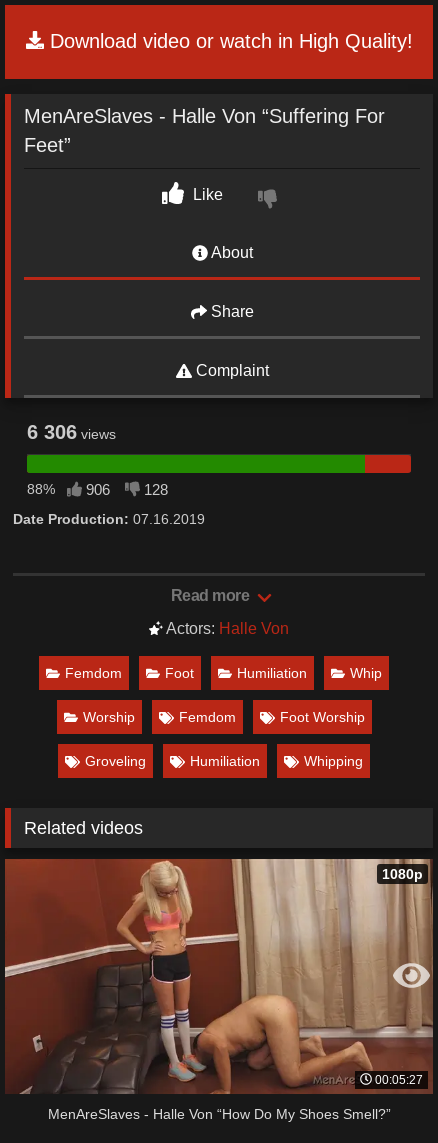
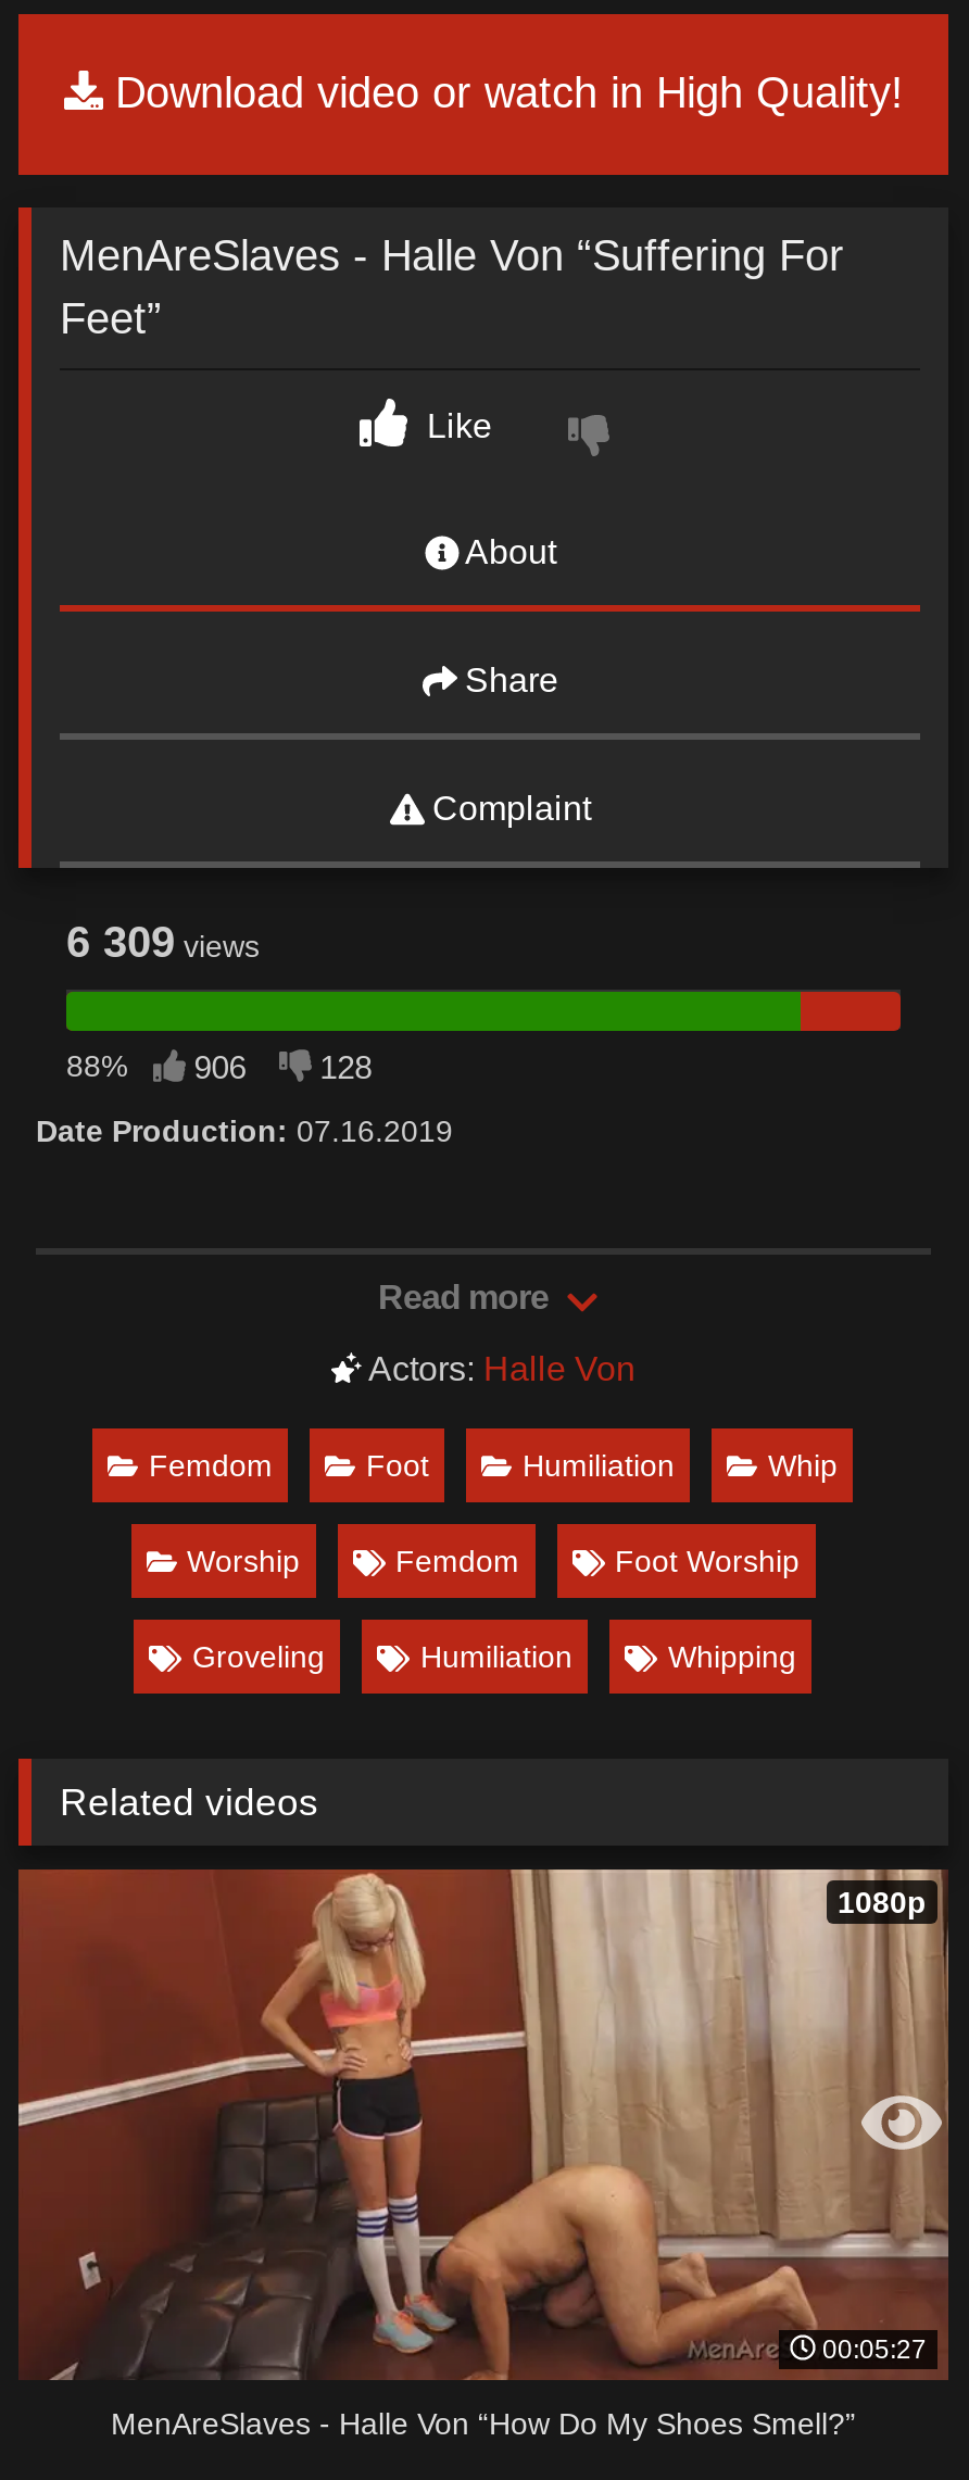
[27,421,116,443] 6 306 views -> [66,917,260,965] 6 309 views

